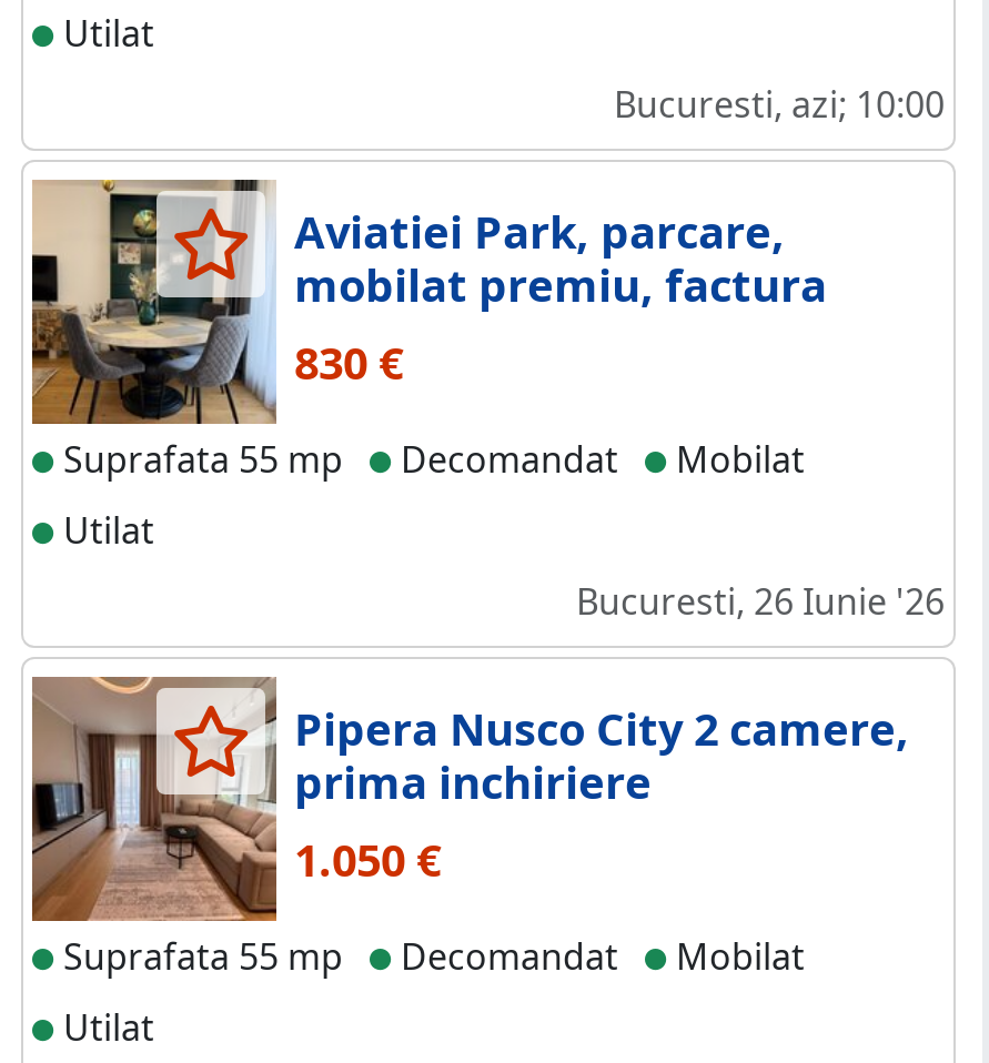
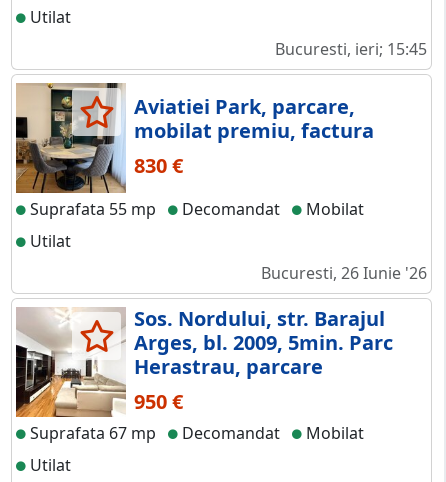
[614,80,945,129] Bucuresti, azi; 10:00 -> [275,38,427,60] Bucuresti, ieri; 15:45
[30,677,909,981] [image] | Pipera Nusco City 2 camere, | prima inchiriere | 1.050 € | Suprafata 55 mp -> [15,305,393,444] [image] | Sos. Nordului, str. Barajul | Arges, bl. 2009, 5min. Parc | Herastrau, parcare | 950 € | Suprafata 67 mp

